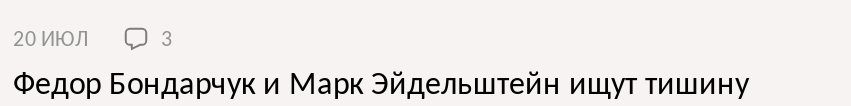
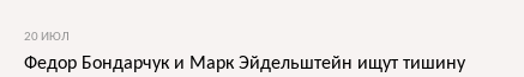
[161,29,173,51] 3 -> none

